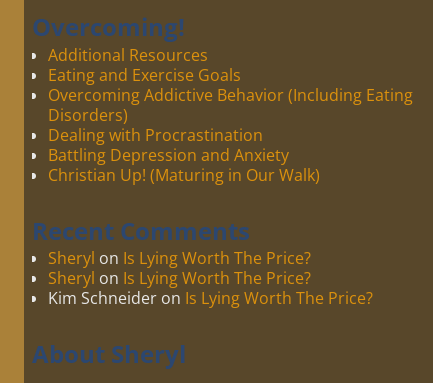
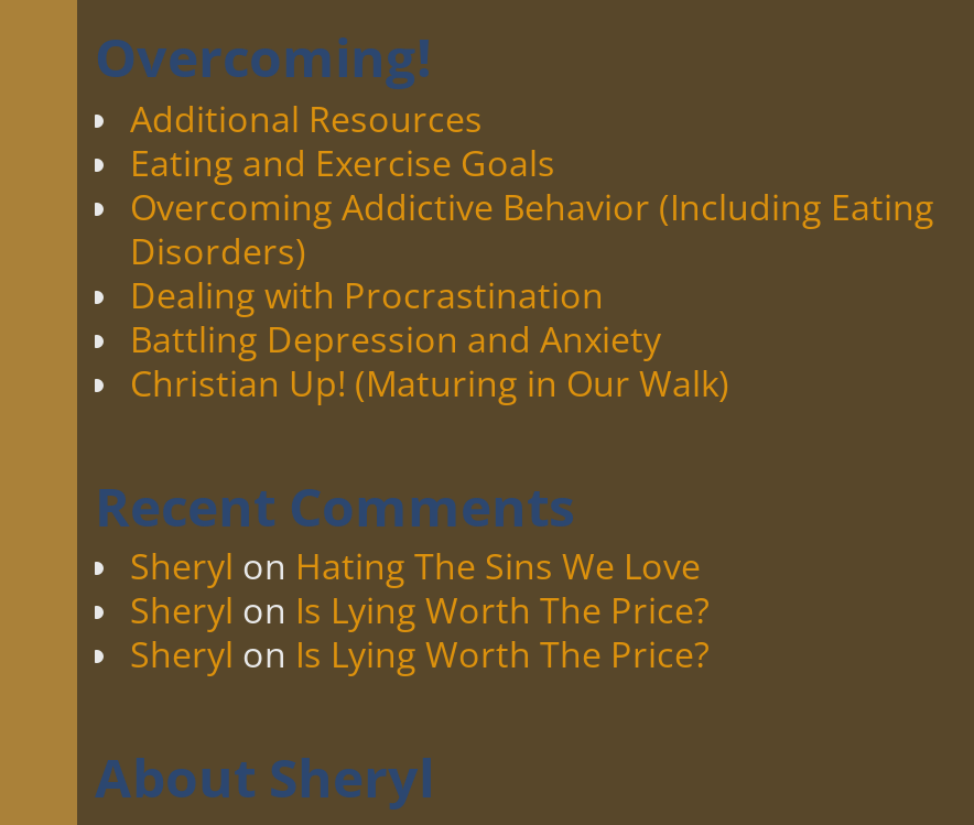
none -> [130,542,701,590] Sheryl on Hating The Sins We Love
moved [48,247,311,289] -> [130,586,710,679]: Sheryl on Is Lying Worth The Price? | Sheryl on Is Lying Worth The Price?
[48,287,373,309] Kim Schneider on Is Lying Worth The Price? -> none

